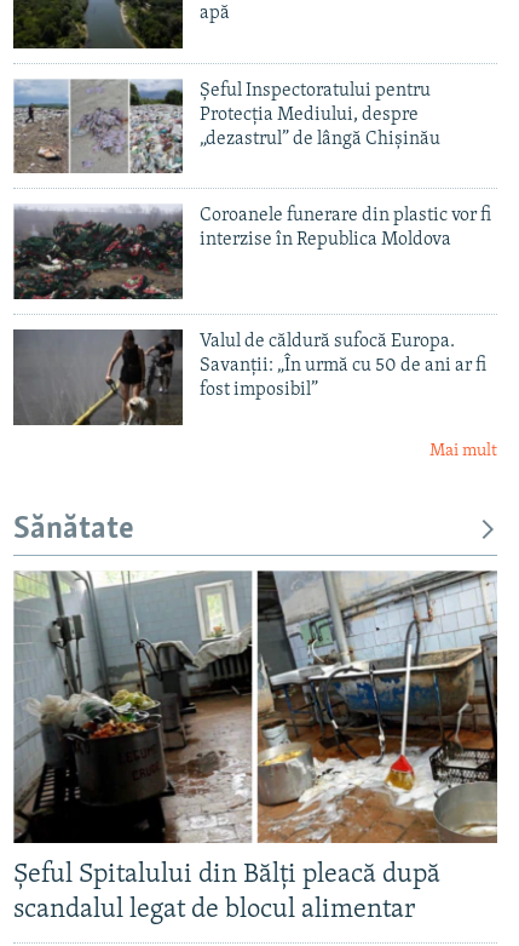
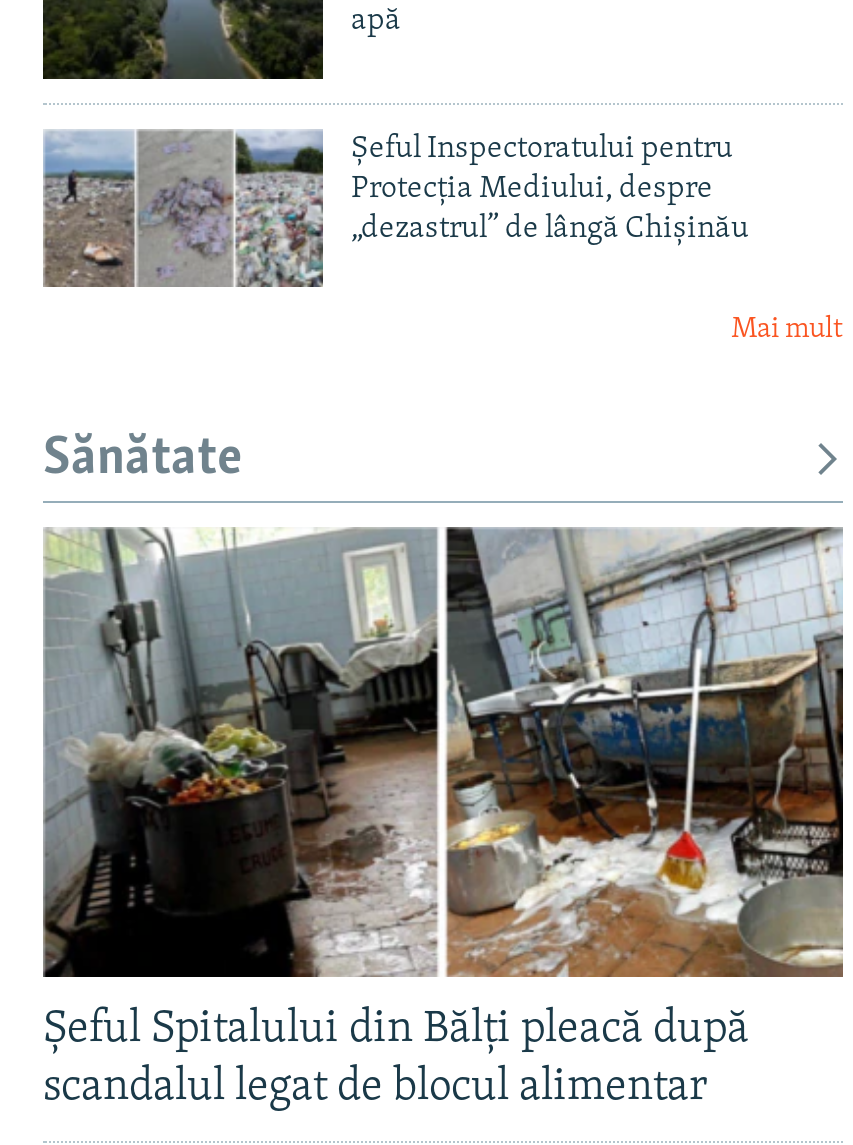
[13,203,491,300] [image] | Coroanele funerare din plastic vor fi | interzise în Republica Moldova -> none
[13,328,486,425] [image] | Valul de căldură sufocă Europa. | Savanții: „În urmă cu 50 de ani ar fi | fost imposibil” -> none

